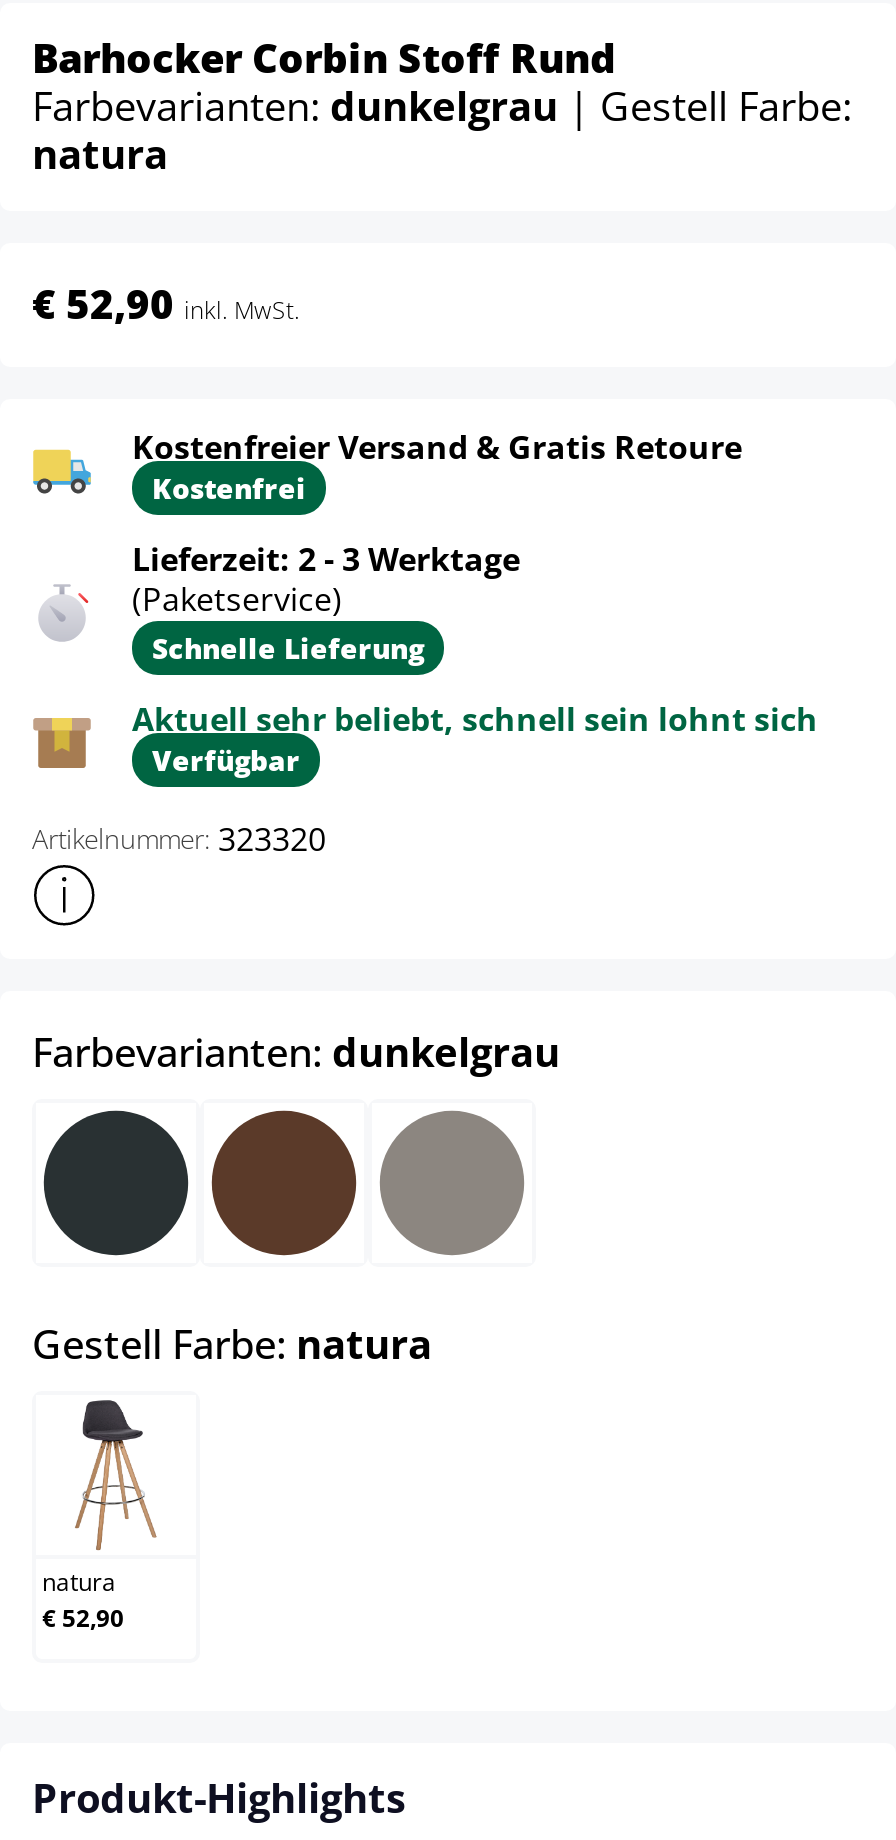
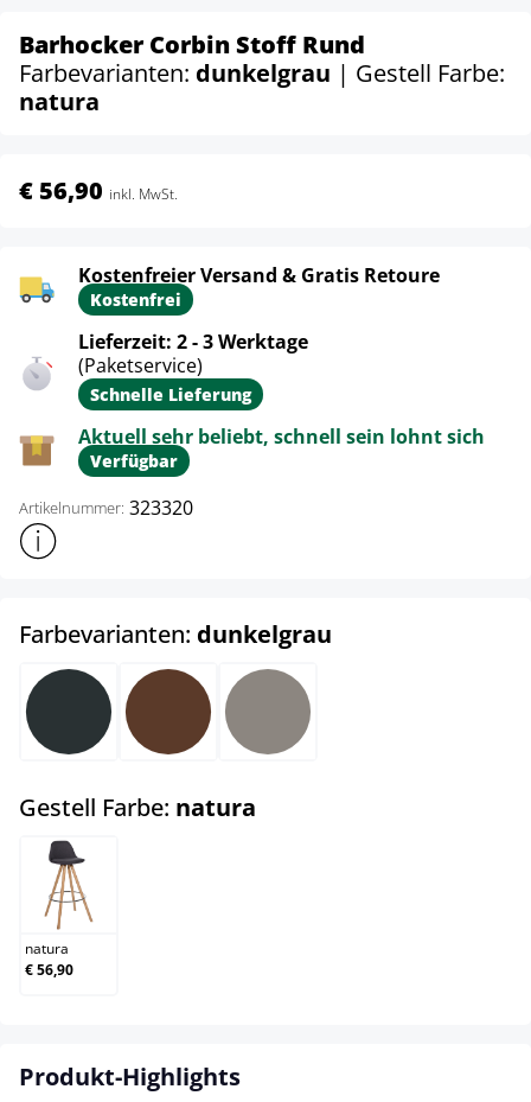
[32,277,300,331] € 52,90 inkl. MwSt. -> [19,174,178,206] € 56,90 inkl. MwSt.
[42,1601,124,1635] € 52,90 -> [25,960,73,980] € 56,90

